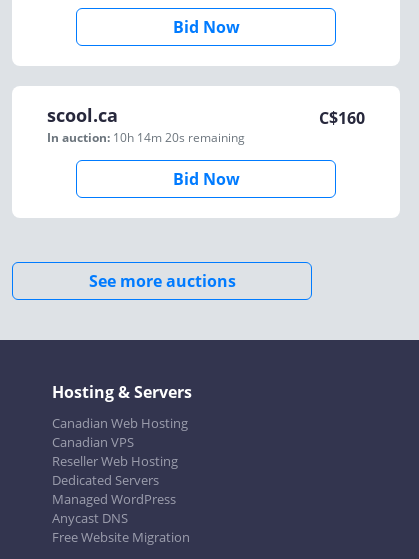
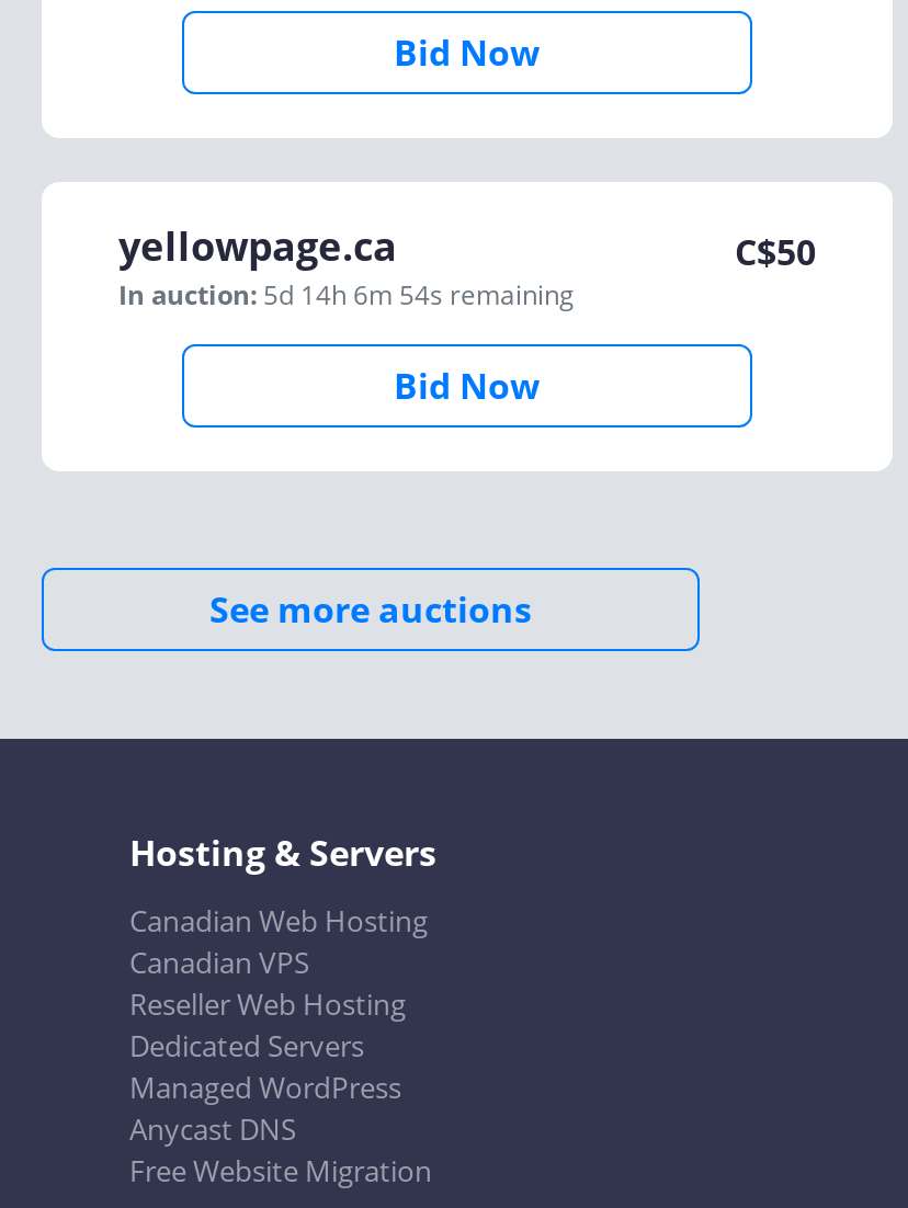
[47,103,245,146] scool.ca | In auction: 10h 14m 20s remaining -> [118,219,575,314] yellowpage.ca | In auction: 5d 14h 6m 54s remaining
[319,107,365,129] C$160 -> [735,228,816,276] C$50

